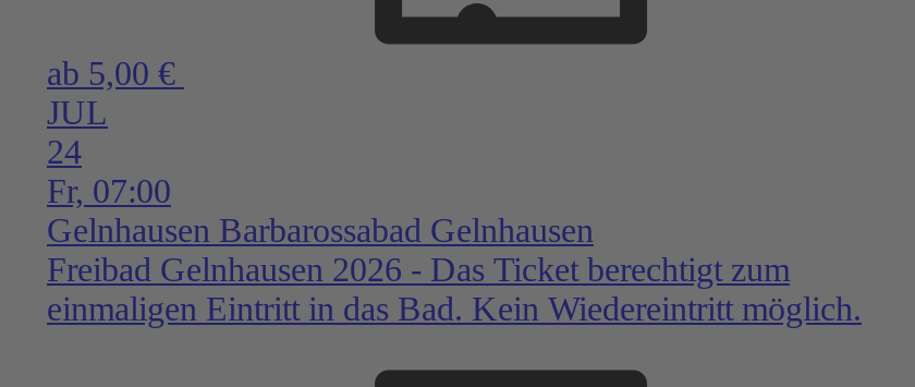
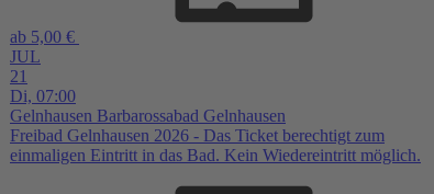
[47,133,171,209] 24 | Fr, 07:00 -> [10,67,76,105] 21 | Di, 07:00

